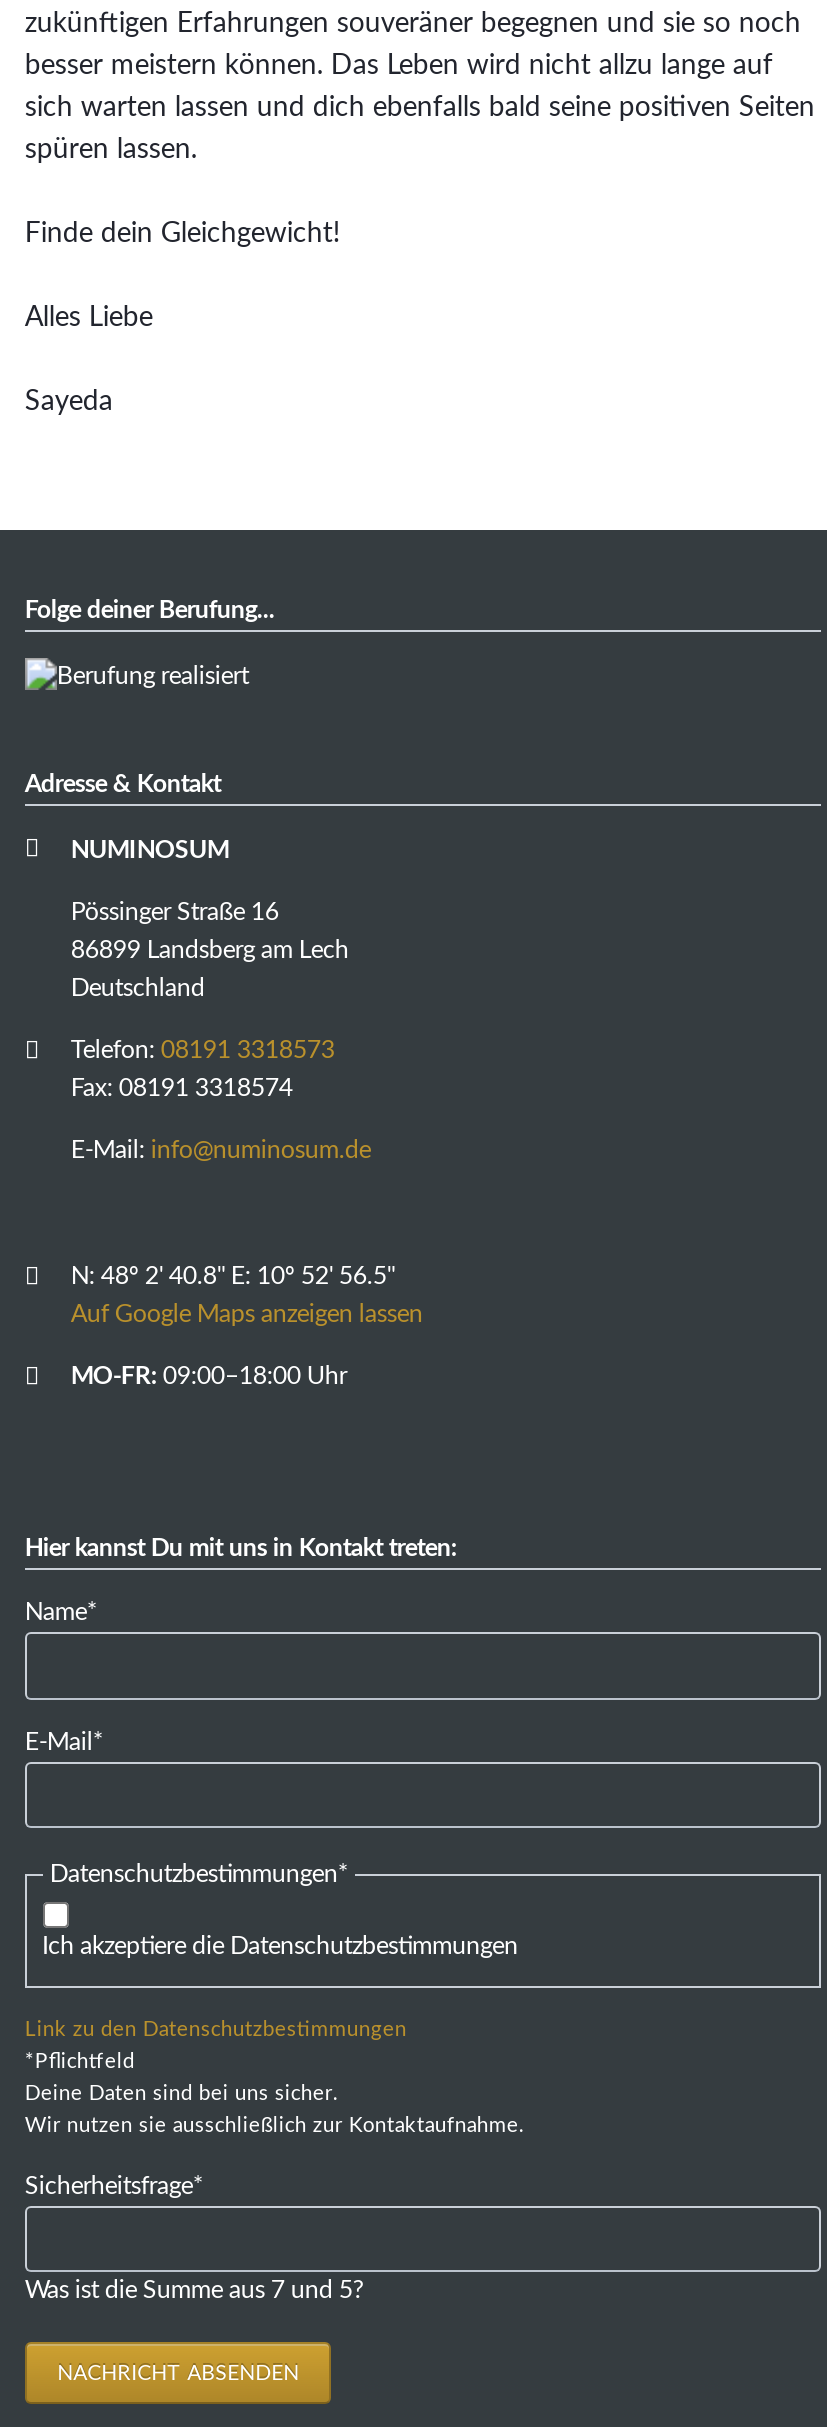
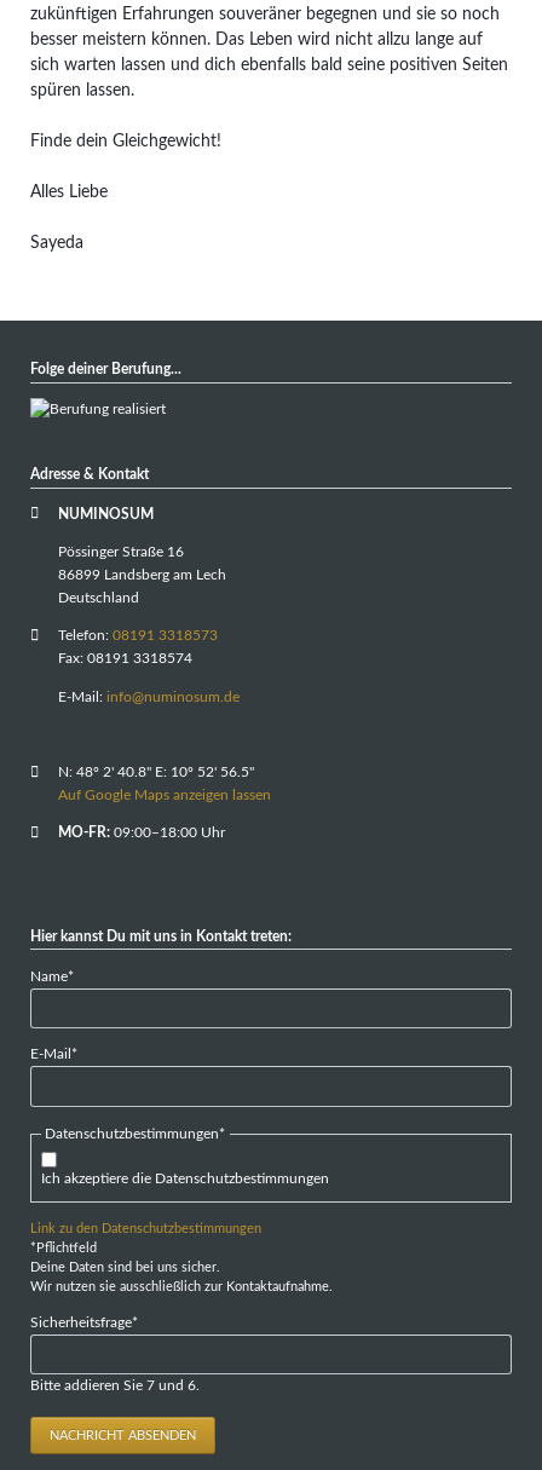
[25,2278,363,2302] Was ist die Summe aus 7 und 5? -> [30,1378,199,1393] Bitte addieren Sie 7 und 6.

